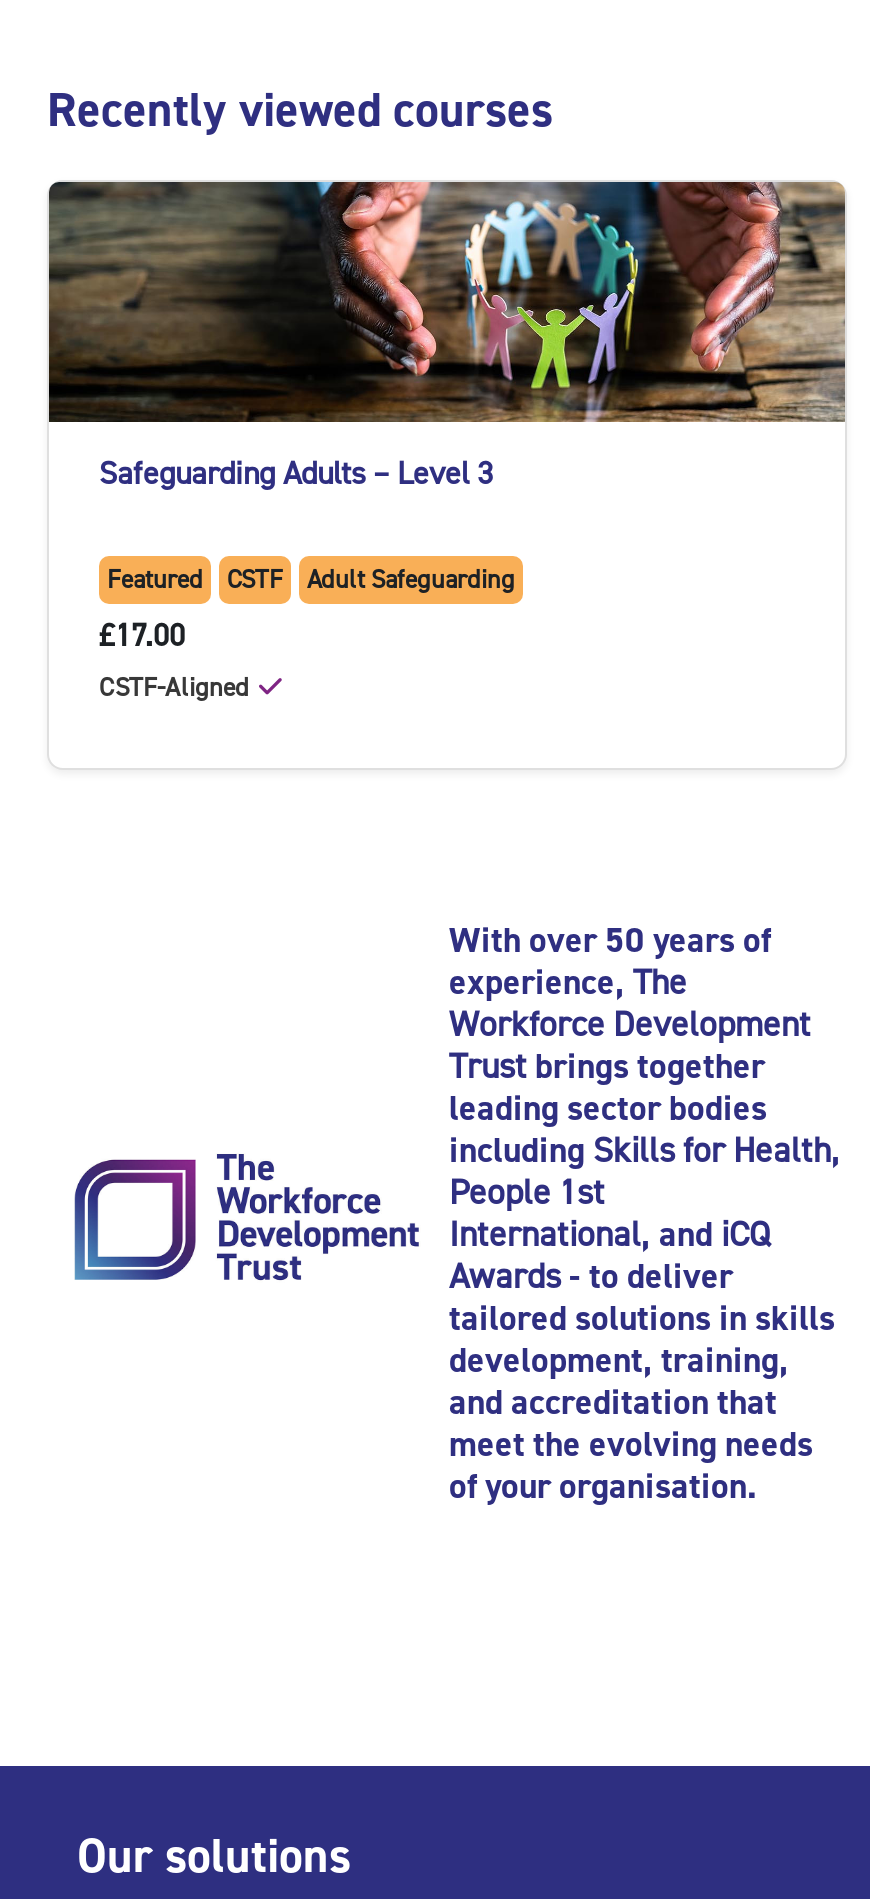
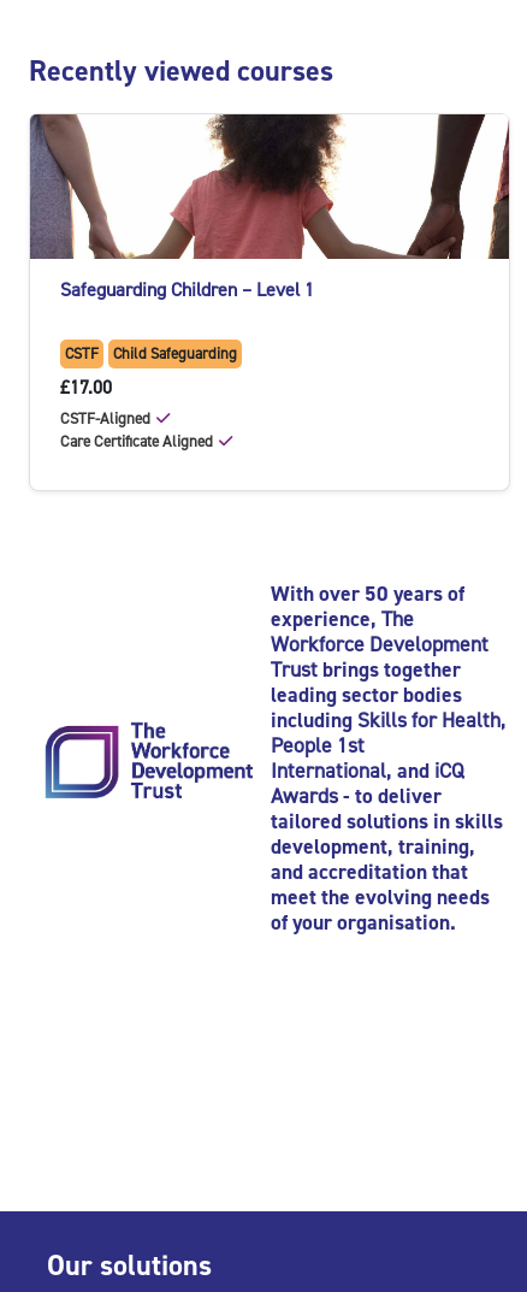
[47,180,847,596] [image] | Safeguarding Adults – Level 3 | Featured -> [29,113,509,302] [image] | Safeguarding Children – Level 1
[307,564,515,596] Adult Safeguarding -> [113,344,237,364] Child Safeguarding
none -> [60,432,213,451] Care Certificate Aligned

